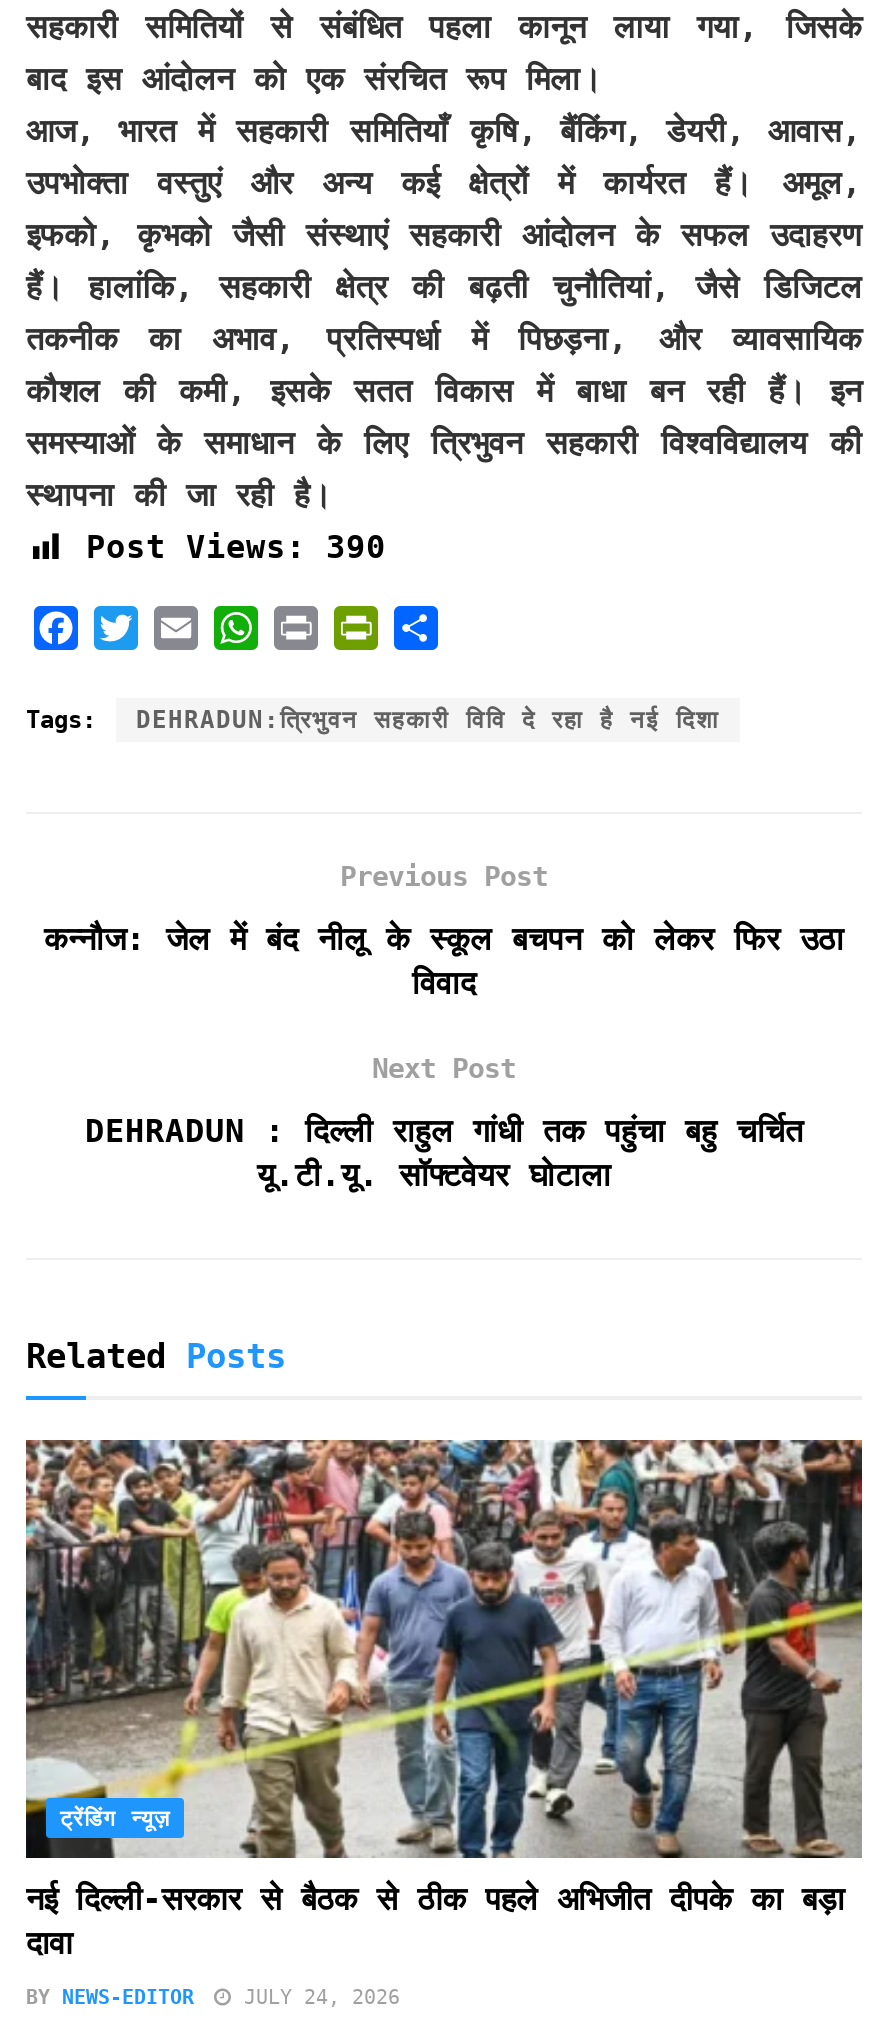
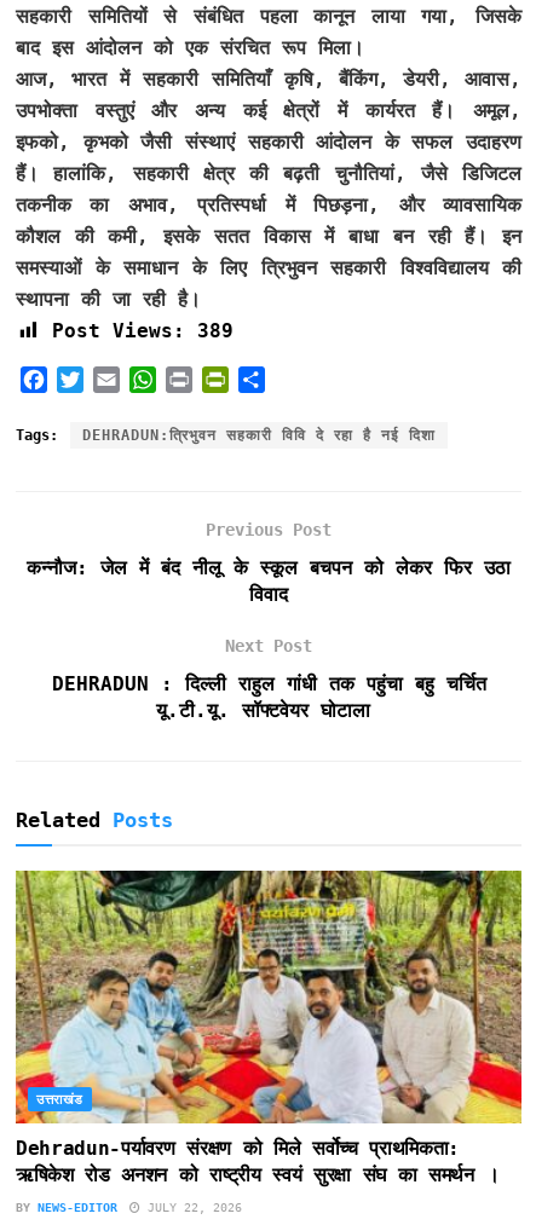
[86,529,386,567] Post Views: 390 -> [52,320,234,343] Post Views: 389
[24,1438,864,1860] [image] | ट्रेंडिंग न्यूज़ -> [15,869,523,1125] [image] | उत्तराखंड
[26,1881,844,1963] नई दिल्ली-सरकार से बैठक से ठीक पहले अभिजीत दीपके का बड़ा | दावा -> [16,1137,499,1187] Dehradun-पर्यावरण संरक्षण को मिले सर्वोच्च प्राथमिकता: | ऋषिकेश रोड अनशन को राष्ट्रीय स्वयं सुरक्षा संघ का समर्थन ।
[26,1987,400,2009] BY NEWS-EDITOR JULY 24, 2026 -> [16,1201,242,1215] BY NEWS-EDITOR JULY 22, 2026

